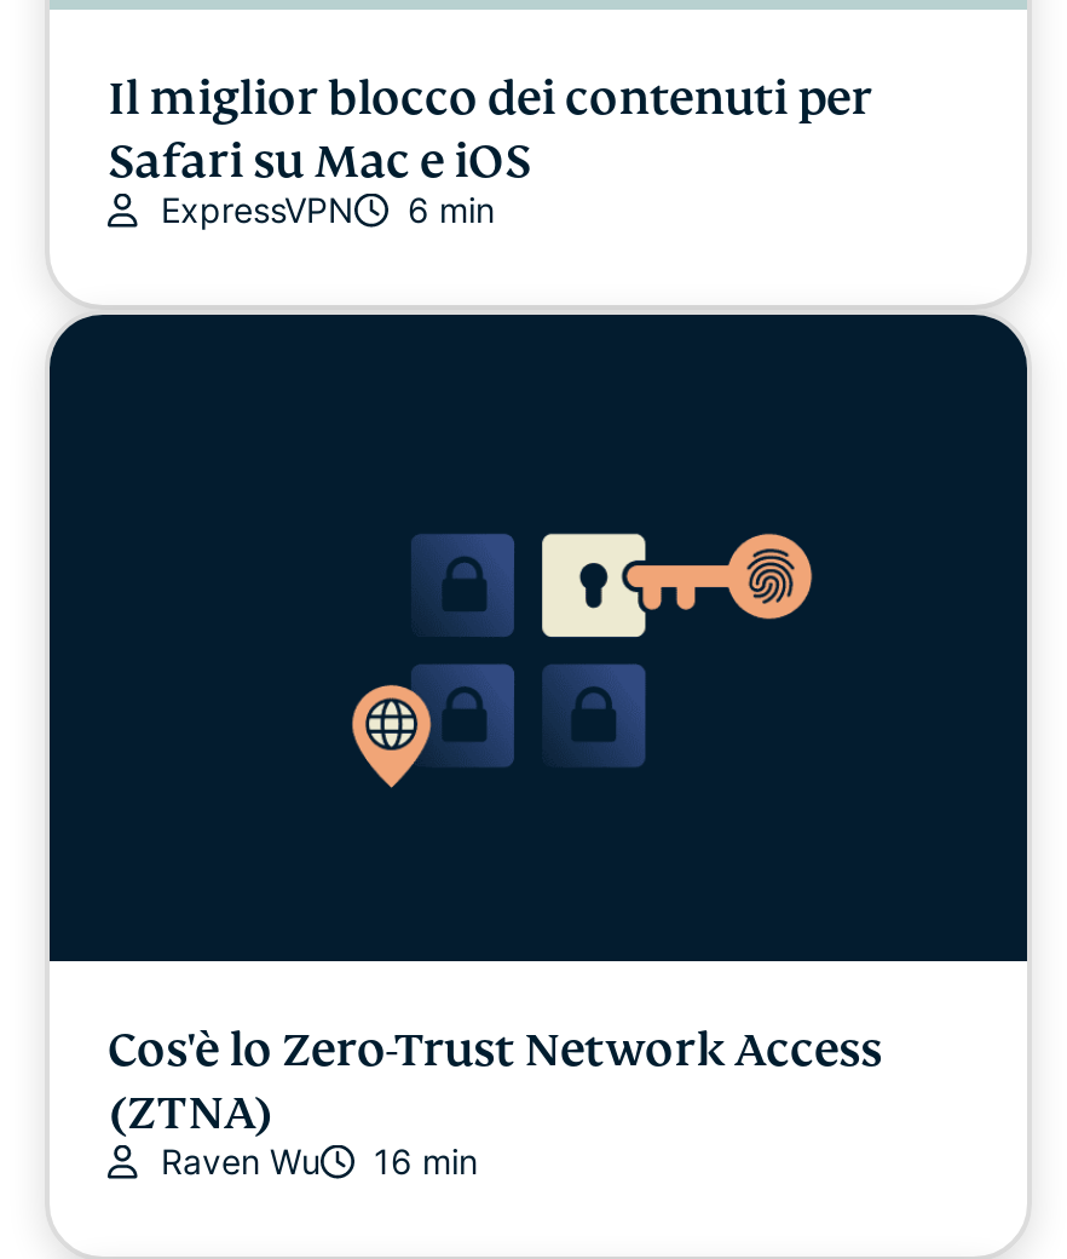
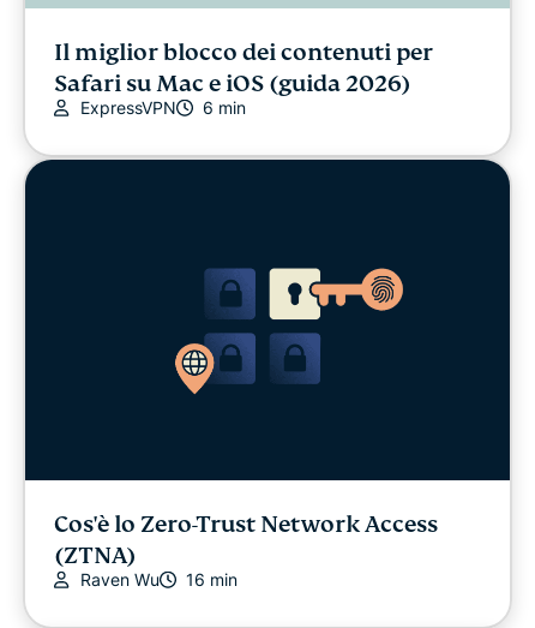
[108,134,531,189] Safari su Mac e iOS -> [54,70,411,98] Safari su Mac e iOS (guida 2026)

